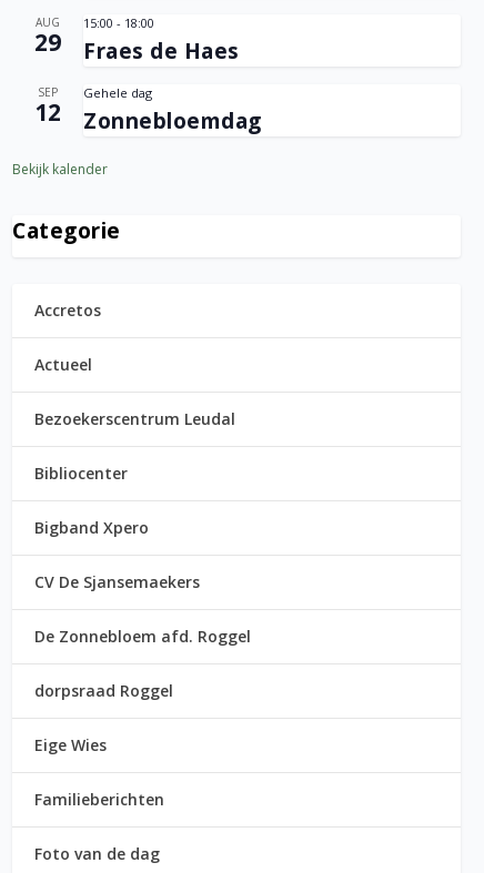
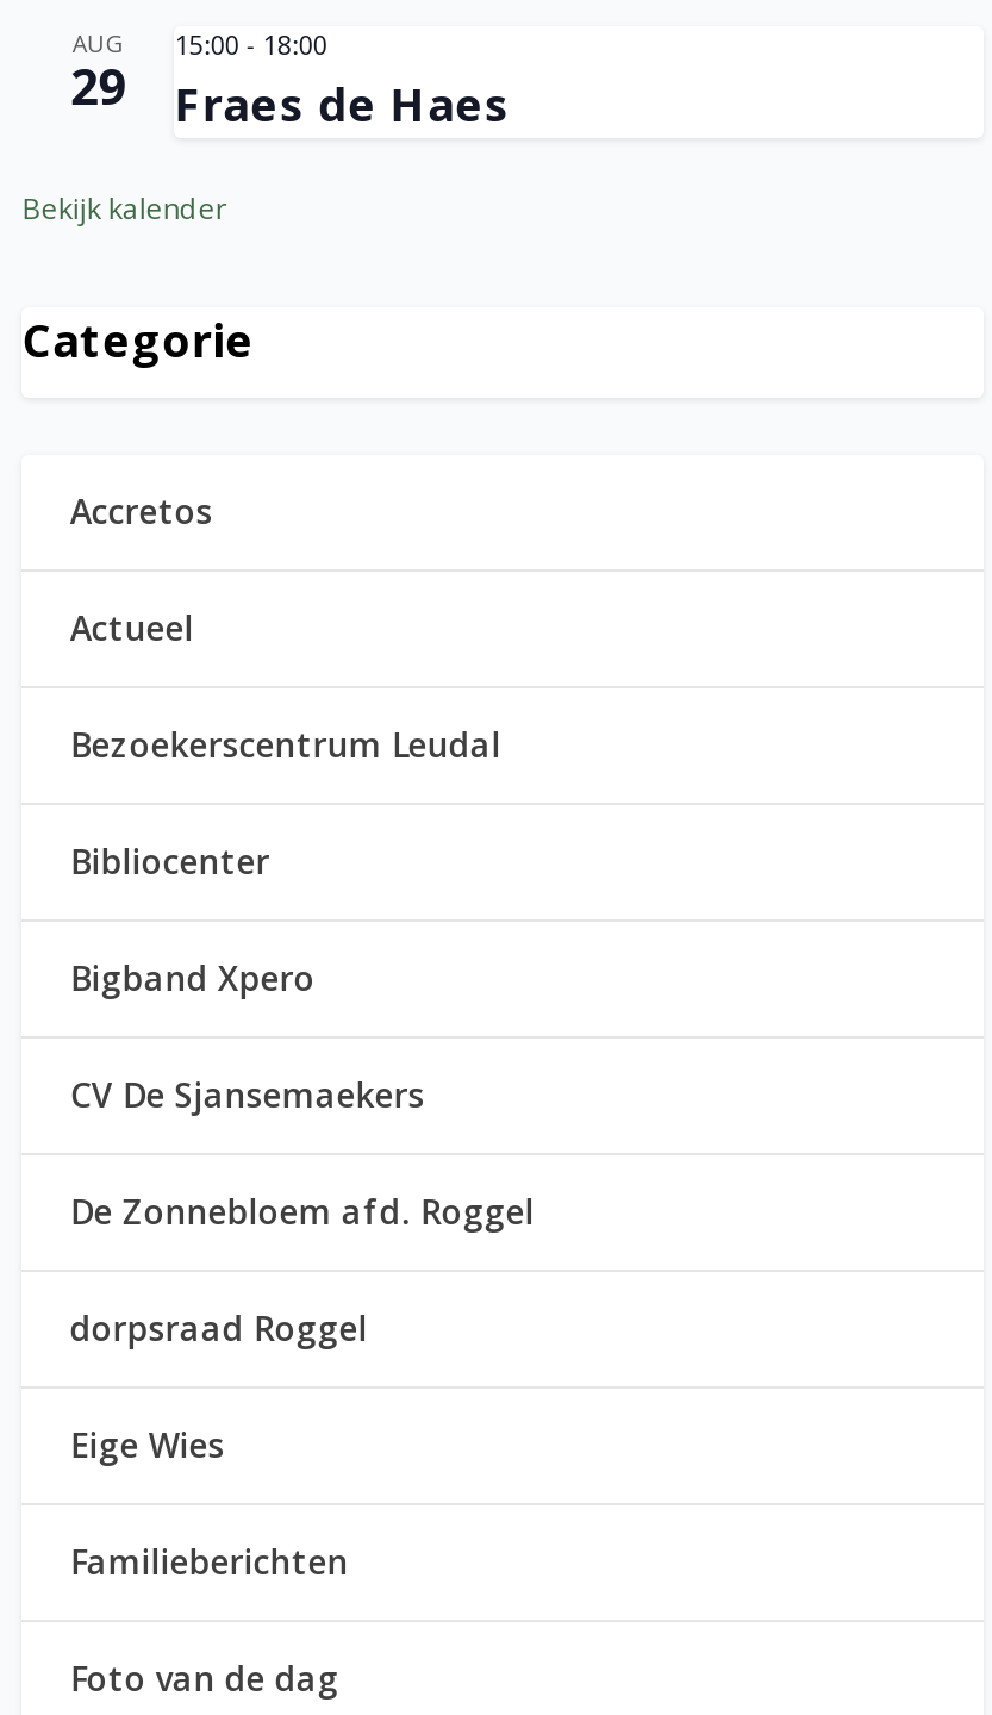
[35,84,61,127] SEP | 12 -> none
[84,84,262,135] Gehele dag | Zonnebloemdag -> none

